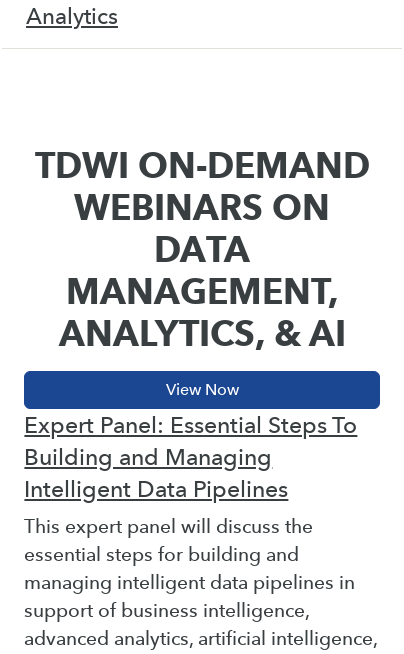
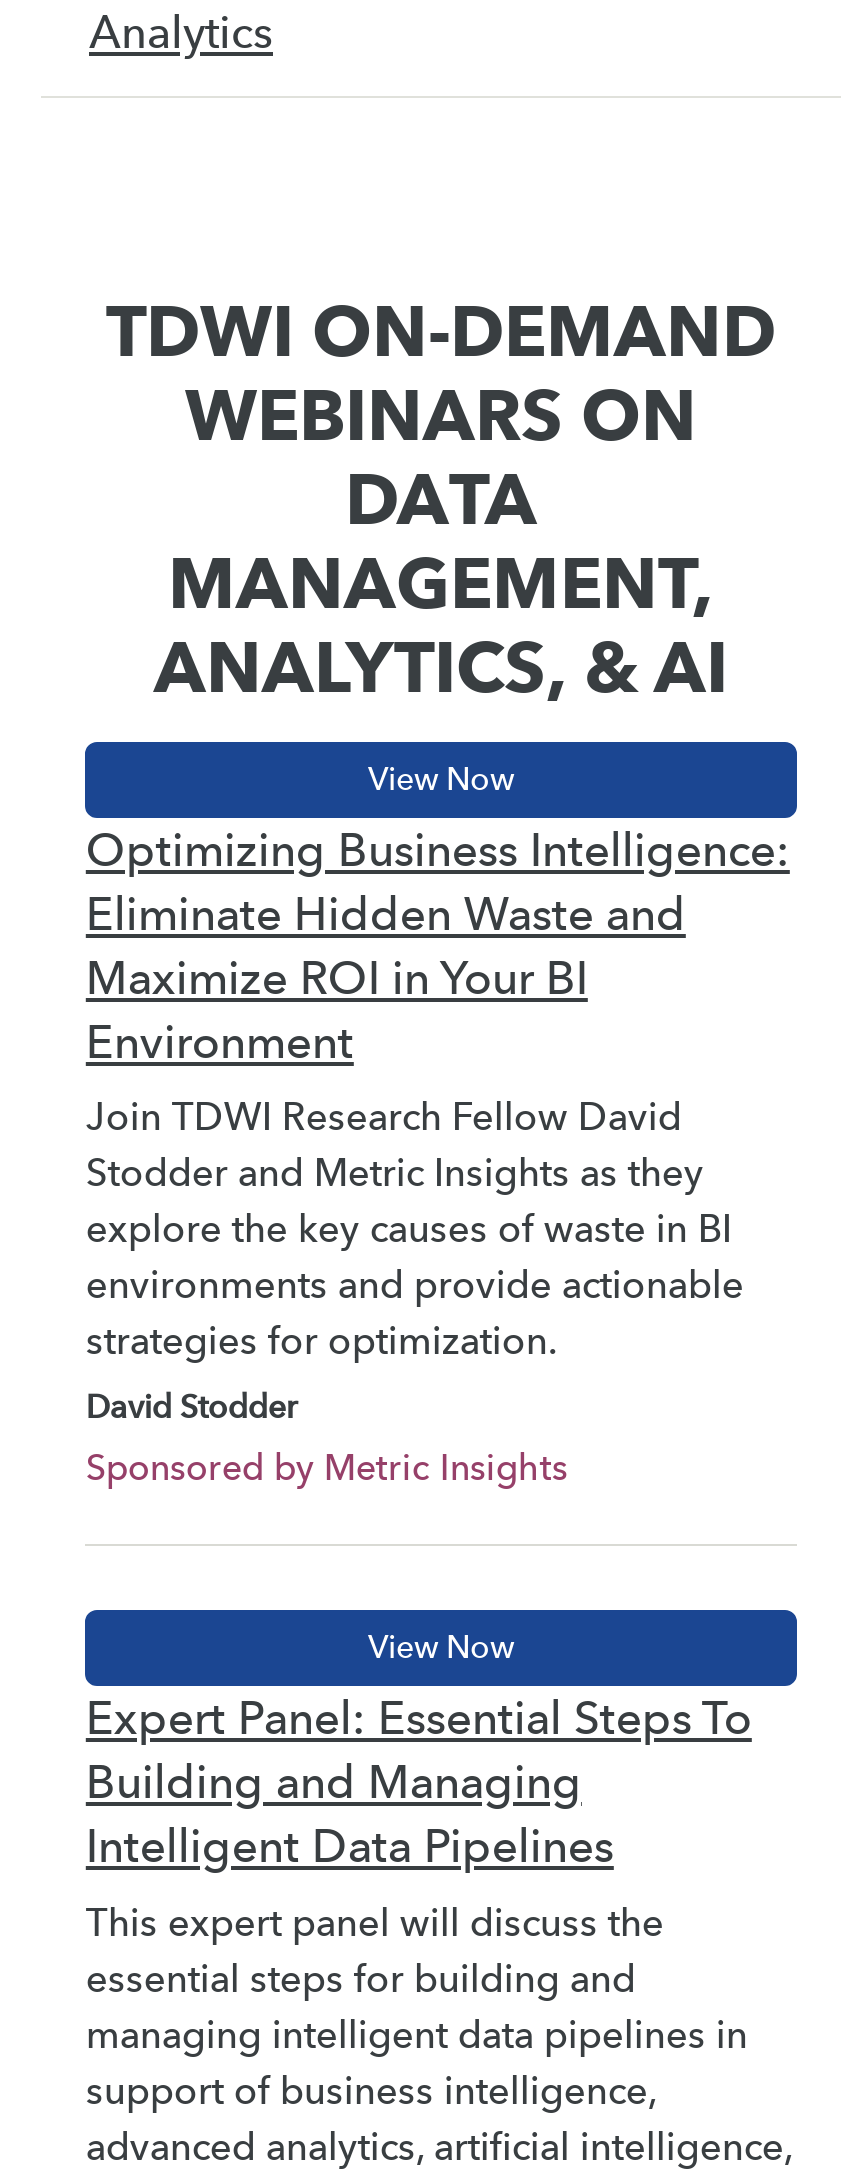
none -> [86,821,790,1490] Optimizing Business Intelligence: | Eliminate Hidden Waste and | Maximize ROI in Your BI | Environment | Join TDWI Research Fellow David | Stodder and Metric Insights as they | explore the key causes of waste in BI | environments and provide actionable | strategies for optimization. | David Stodder | Sponsored by Metric Insights

